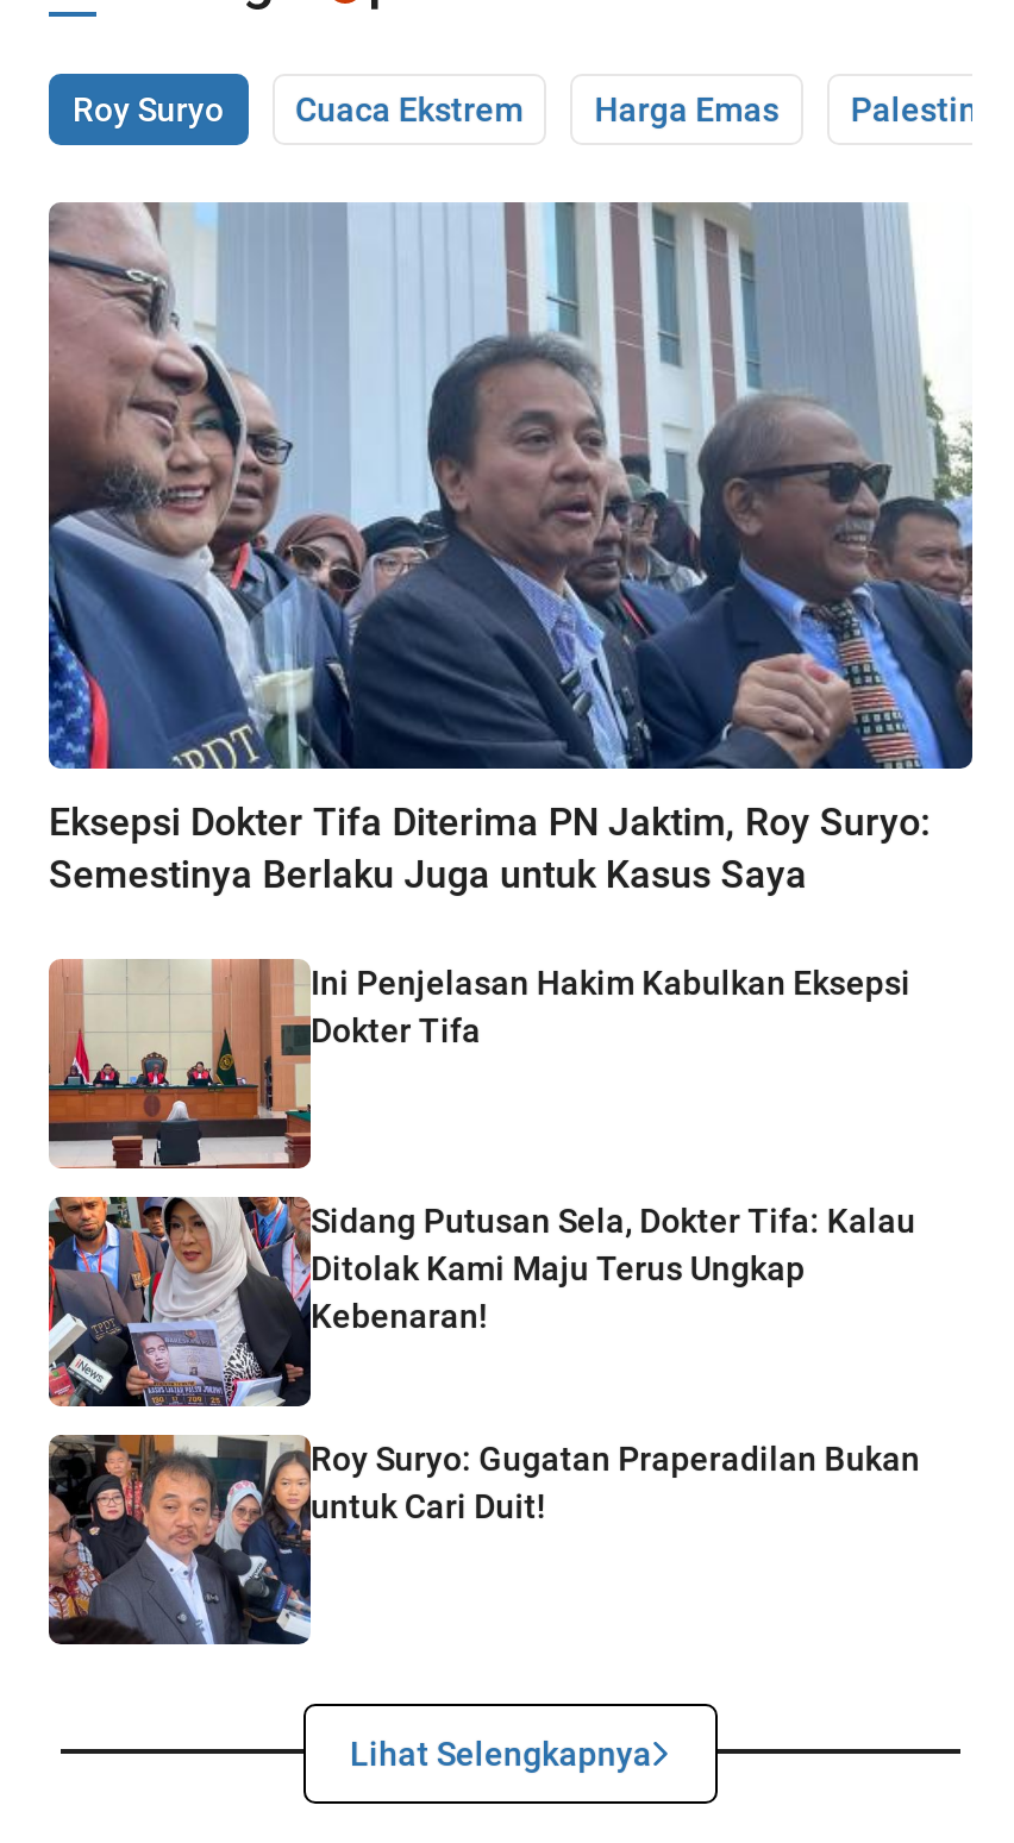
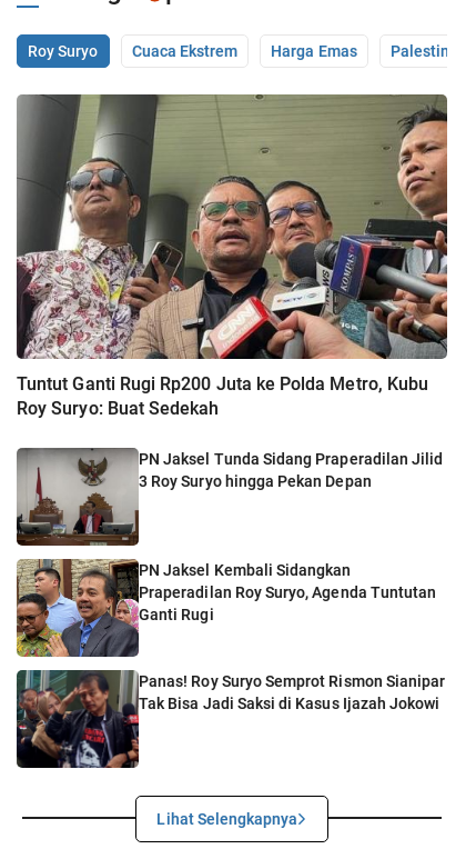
[46,202,975,898] [image] | Eksepsi Dokter Tifa Diterima PN Jaktim, Roy Suryo: | Semestinya Berlaku Juga untuk Kasus Saya -> [16,93,448,419] [image] | Tuntut Ganti Rugi Rp200 Juta ke Polda Metro, Kubu | Roy Suryo: Buat Sedekah
[46,957,911,1168] [image] | Ini Penjelasan Hakim Kabulkan Eksepsi | Dokter Tifa -> [16,447,443,547] [image] | PN Jaksel Tunda Sidang Praperadilan Jilid | 3 Roy Suryo hingga Pekan Depan
[46,1195,916,1409] [image] | Sidang Putusan Sela, Dokter Tifa: Kalau | Ditolak Kami Maju Terus Ungkap | Kebenaran! -> [16,559,436,658] [image] | PN Jaksel Kembali Sidangkan | Praperadilan Roy Suryo, Agenda Tuntutan | Ganti Rugi
[46,1433,920,1644] [image] | Roy Suryo: Gugatan Praperadilan Bukan | untuk Cari Duit! -> [16,669,445,768] [image] | Panas! Roy Suryo Semprot Rismon Sianipar | Tak Bisa Jadi Saksi di Kasus Ijazah Jokowi

